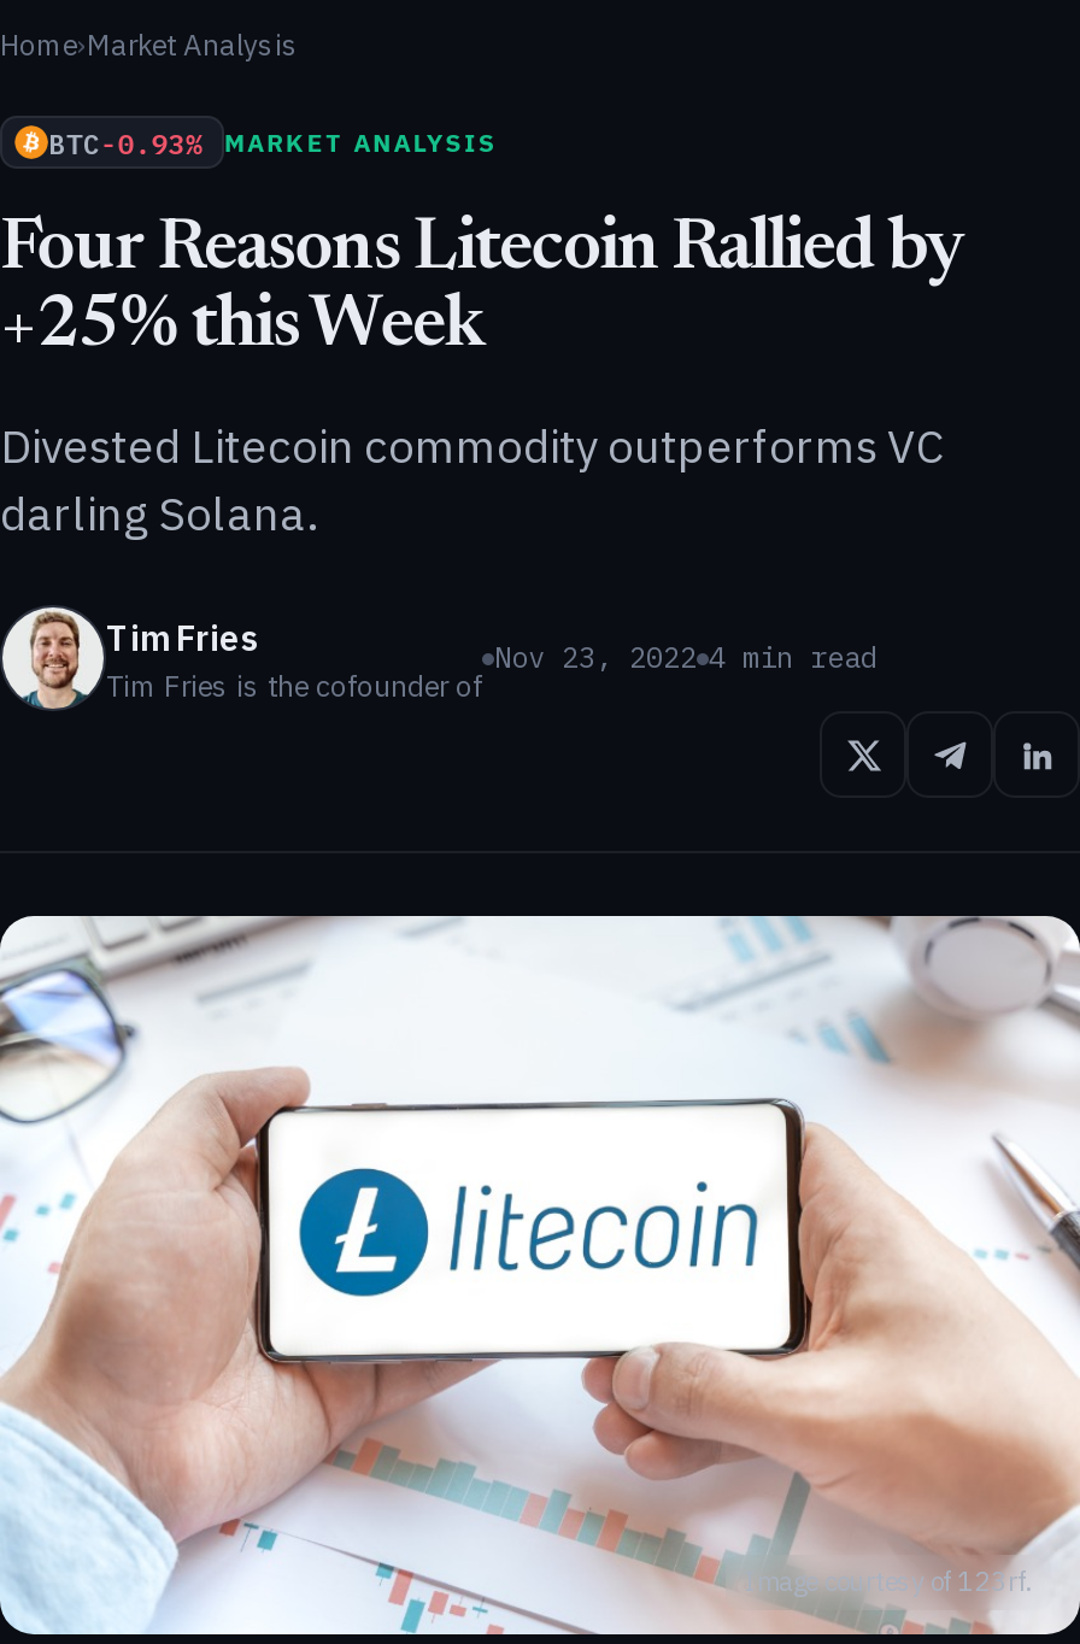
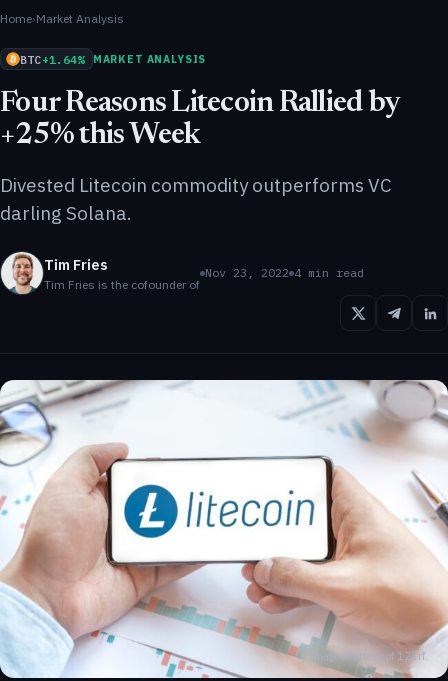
[48,124,497,160] BTC-0.93% MARKET ANALYSIS -> [20,51,206,66] BTC+1.64% MARKET ANALYSIS

